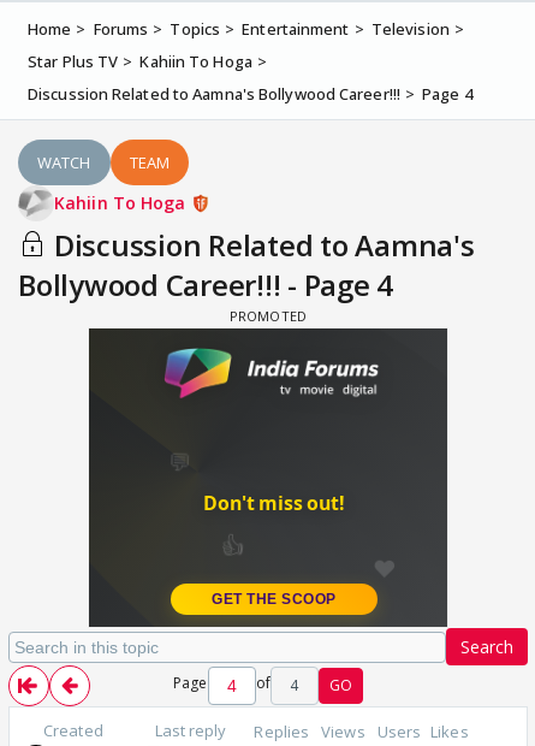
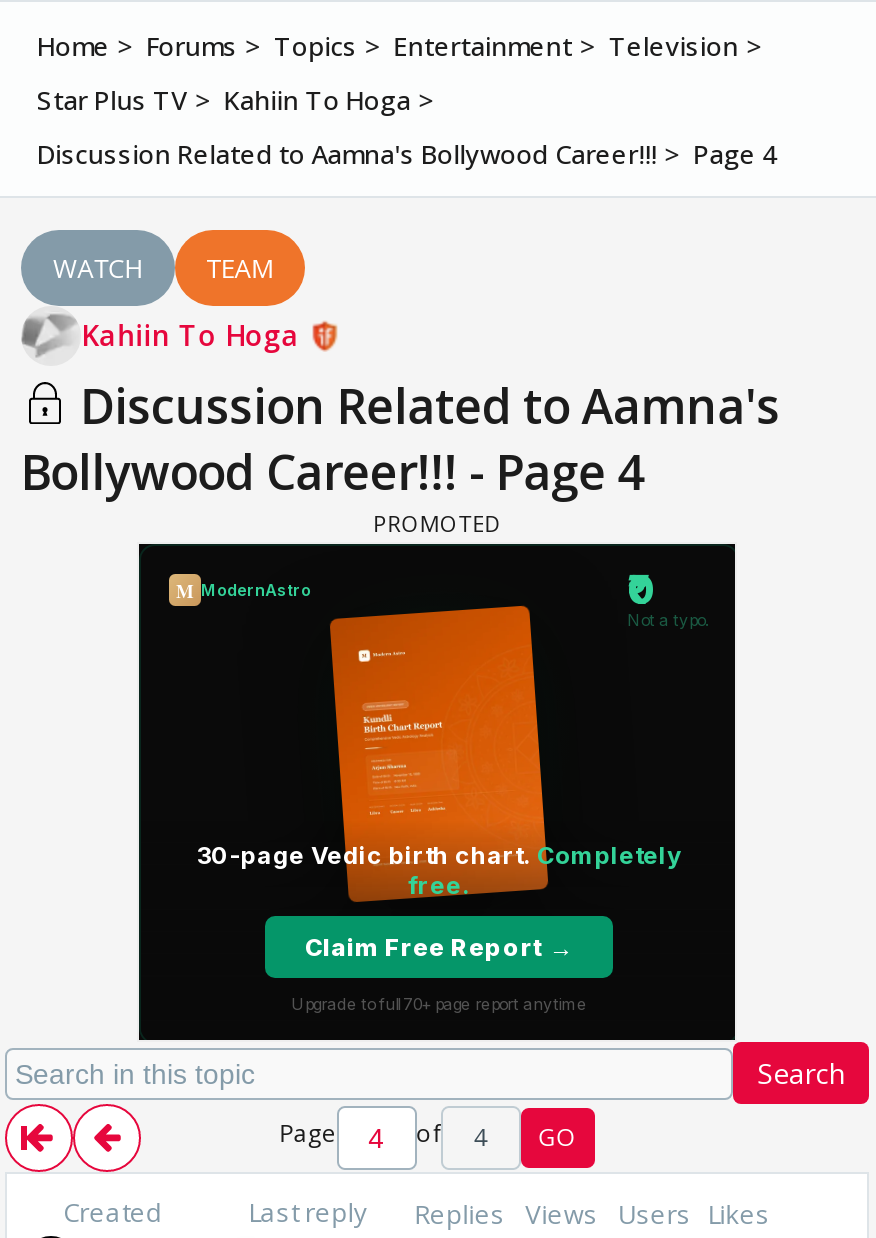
[90,328,447,627] [image] -> [143,546,733,1038] [image]

